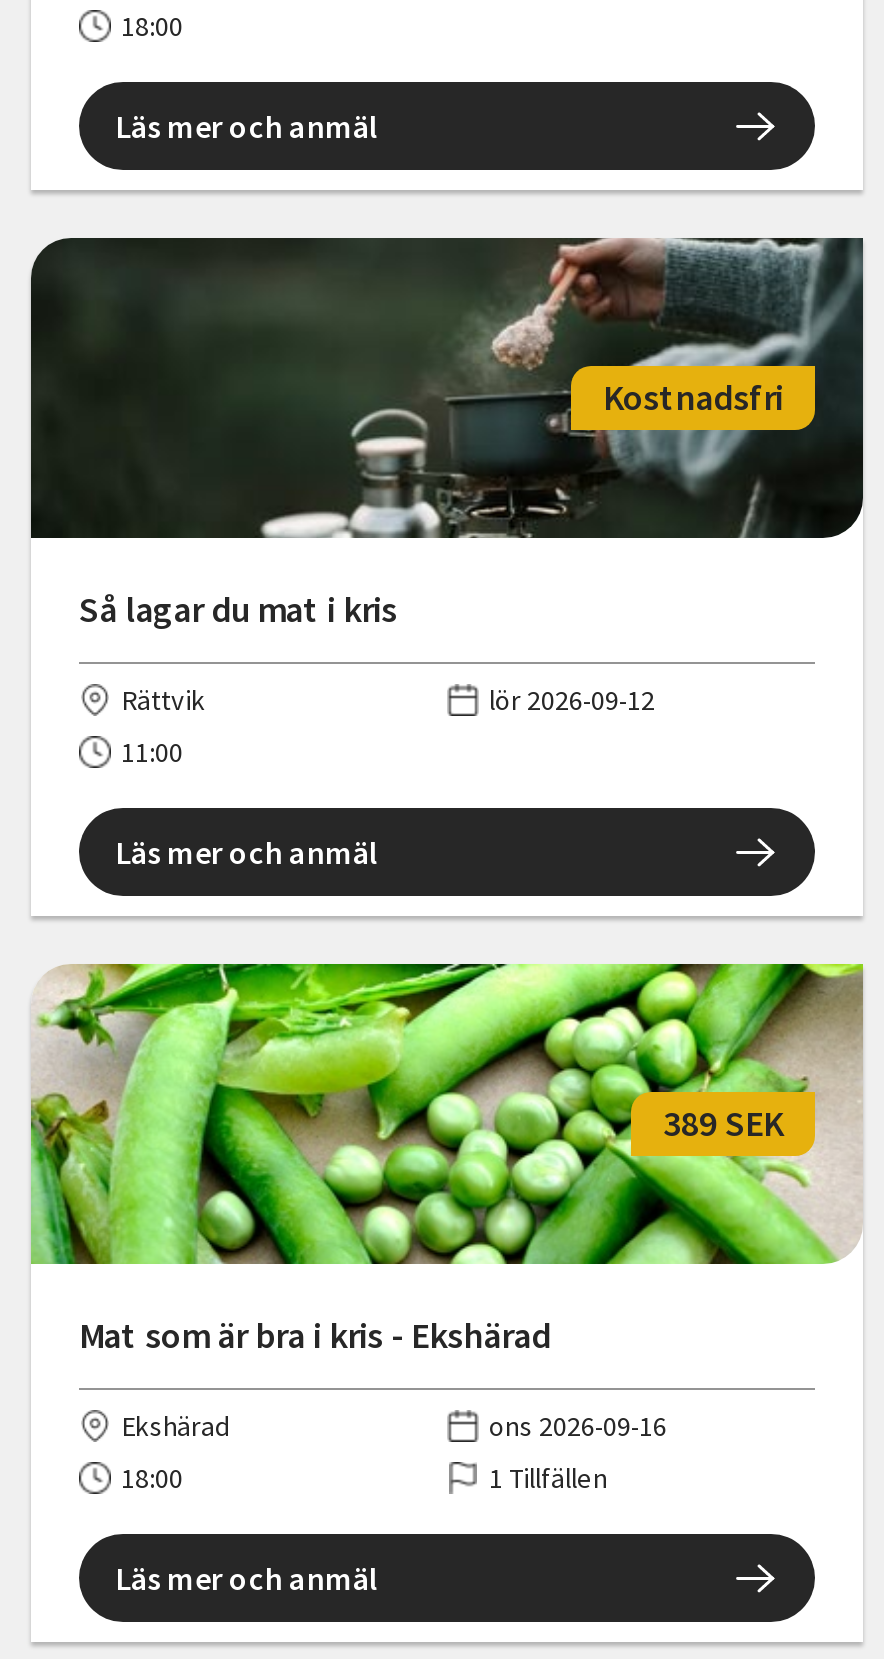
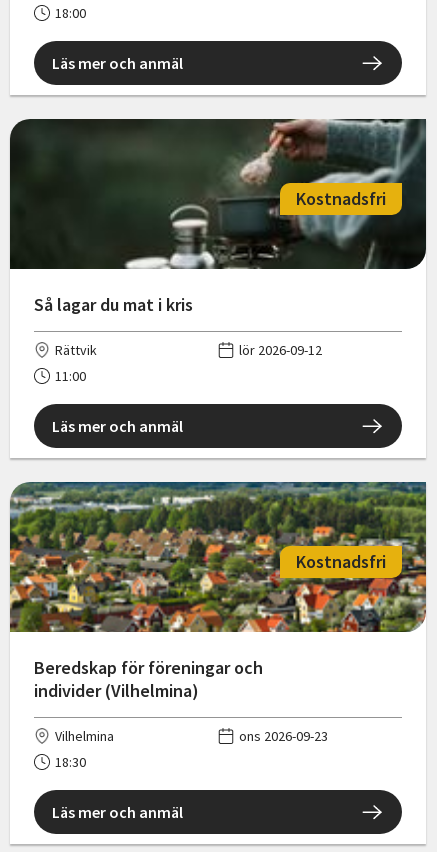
[29,962,865,1266] [image] | 389 SEK -> [9,481,427,633] [image] | Kostnadsfri
[79,1312,551,1358] Mat som är bra i kris - Ekshärad -> [34,656,263,702] Beredskap för föreningar och | individer (Vilhelmina)
[121,1407,667,1495] Ekshärad | ons 2026-09-16 | 18:00 | 1 Tillfällen -> [55,727,328,771] Vilhelmina | ons 2026-09-23 | 18:30

